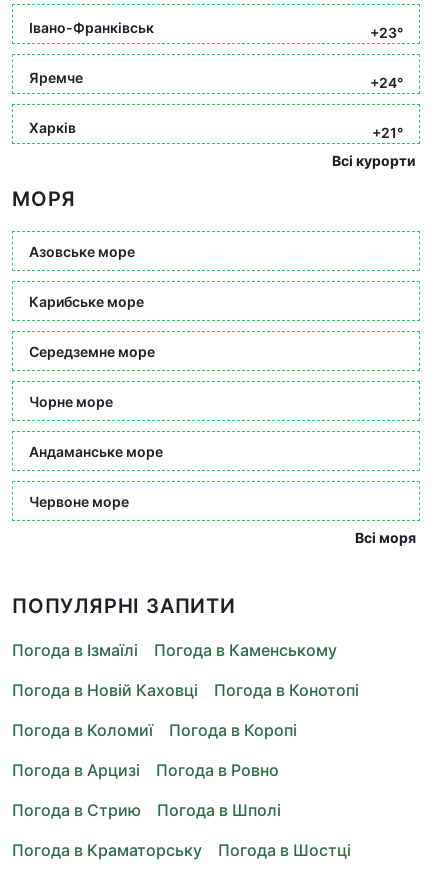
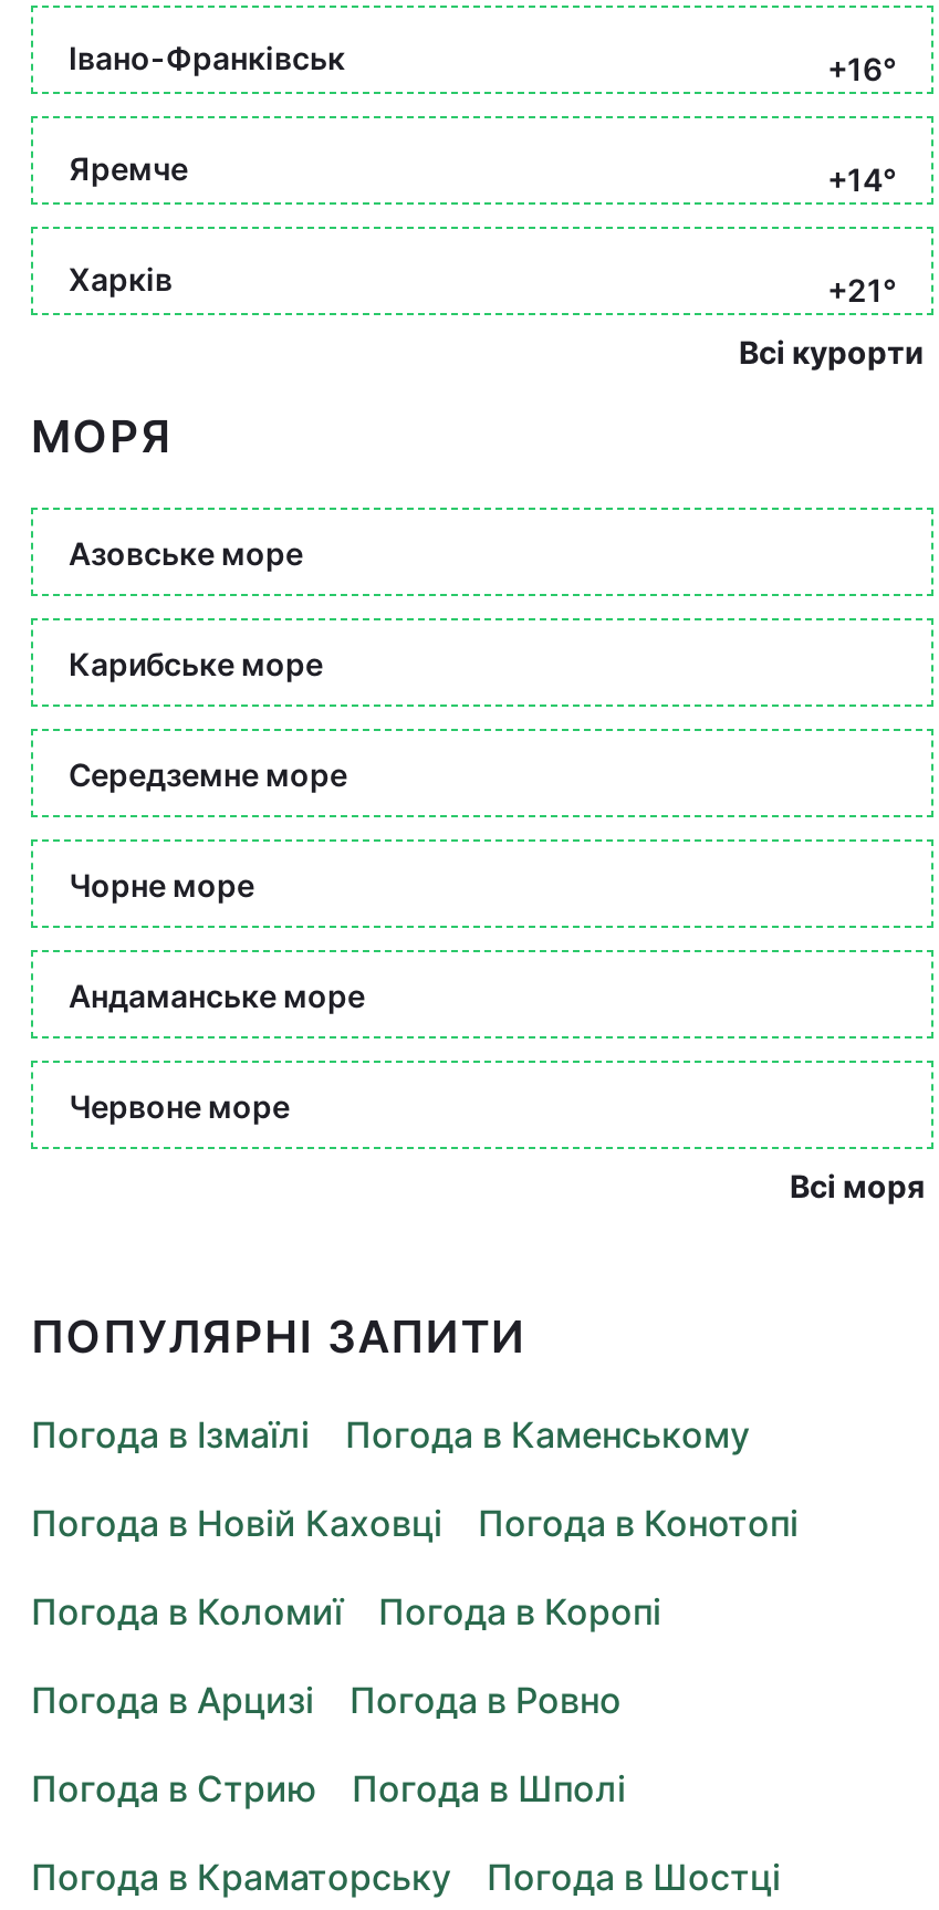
[370,24,403,41] +23° -> [827,50,896,87] +16°
[370,74,403,91] +24° -> [827,160,896,198] +14°

